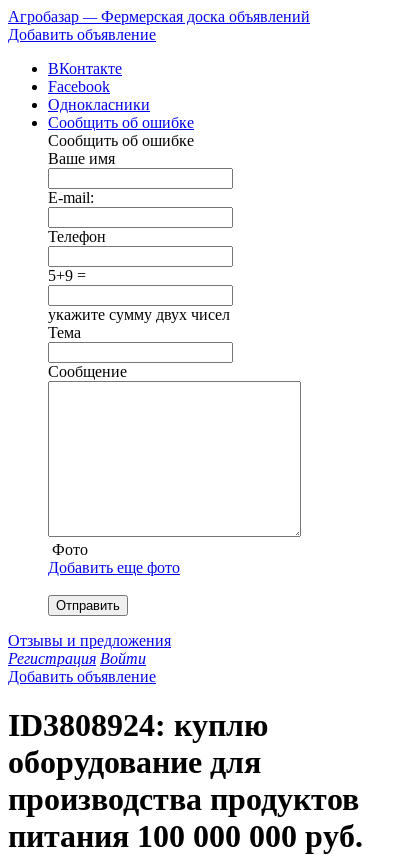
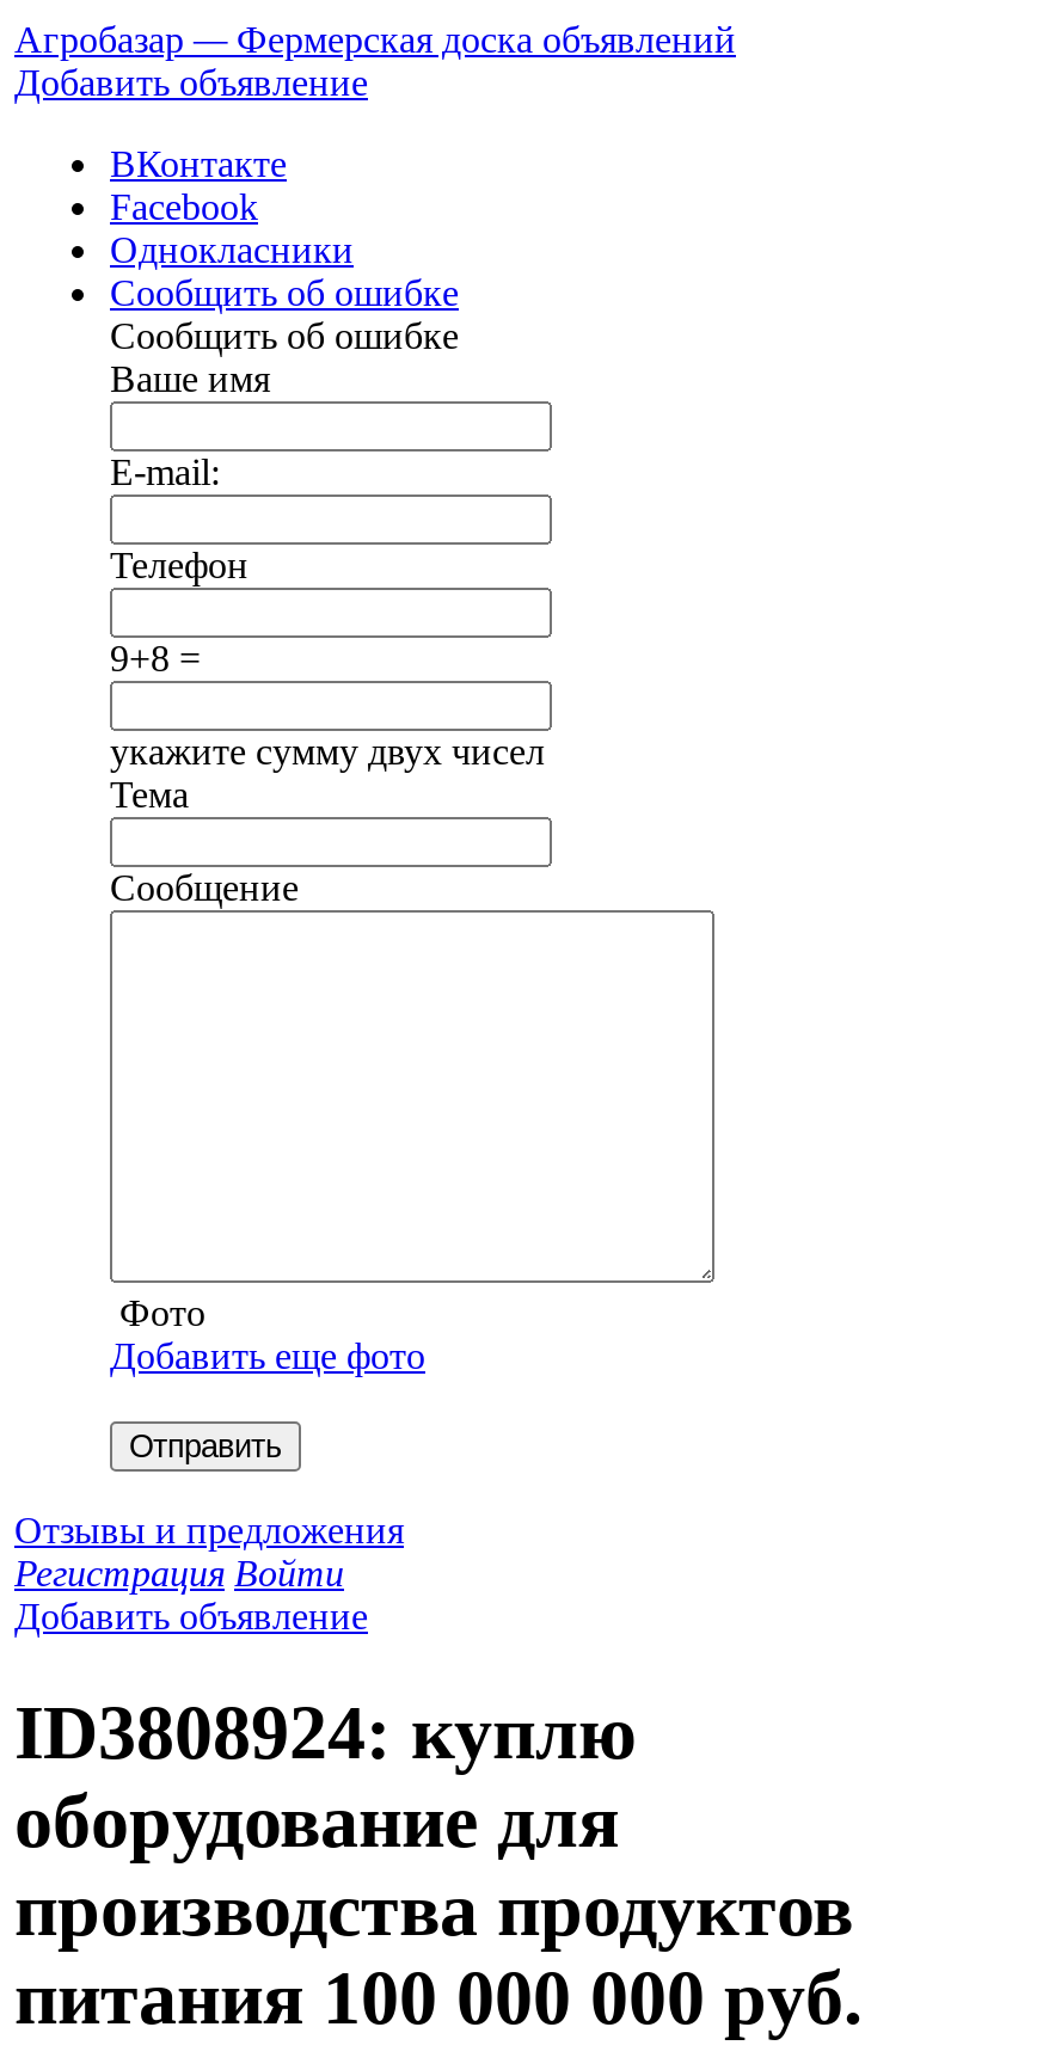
[48,267,86,284] 5+9 = -> [110,638,201,678] 9+8 =

